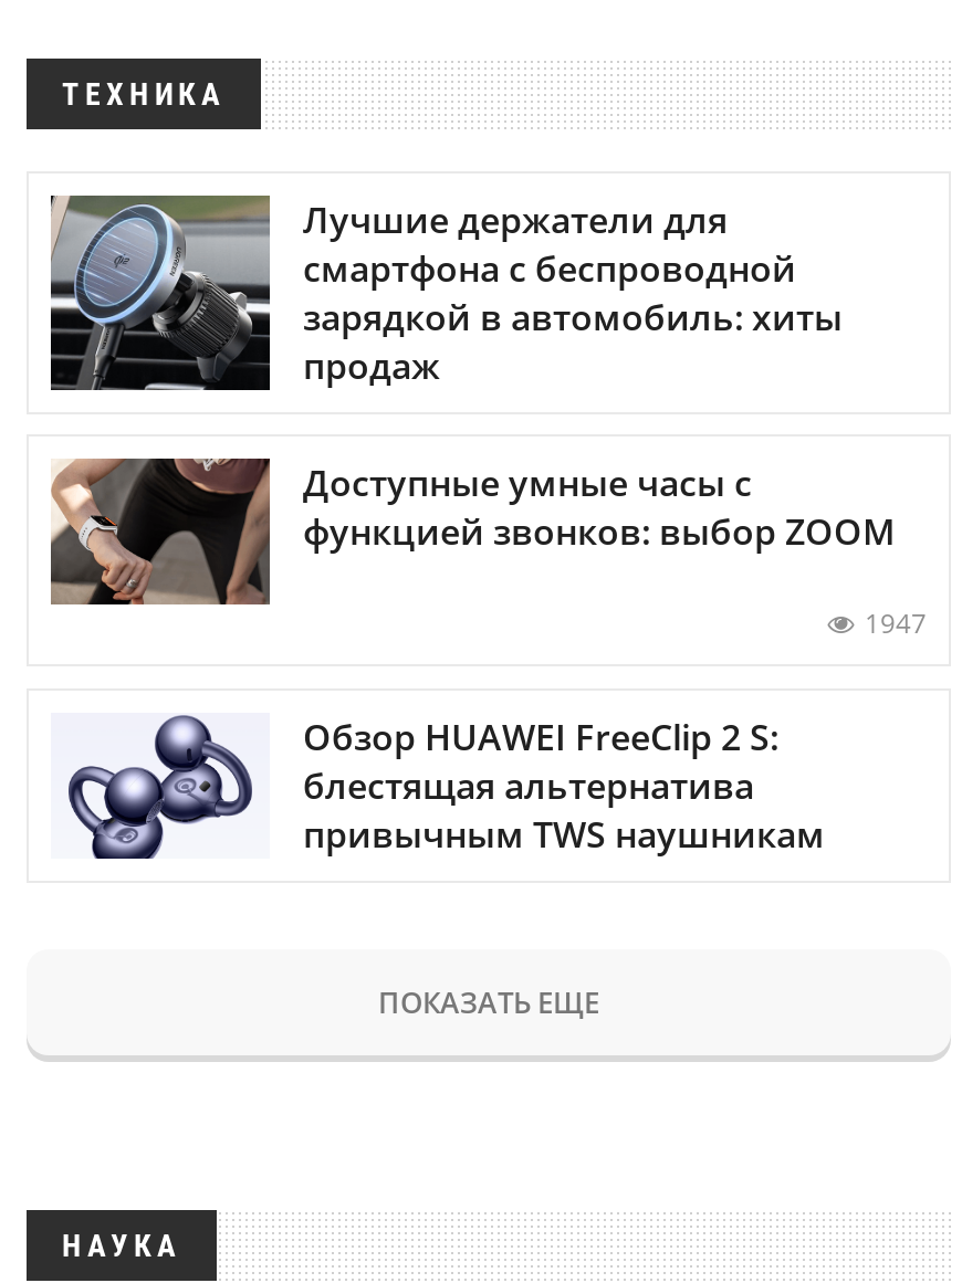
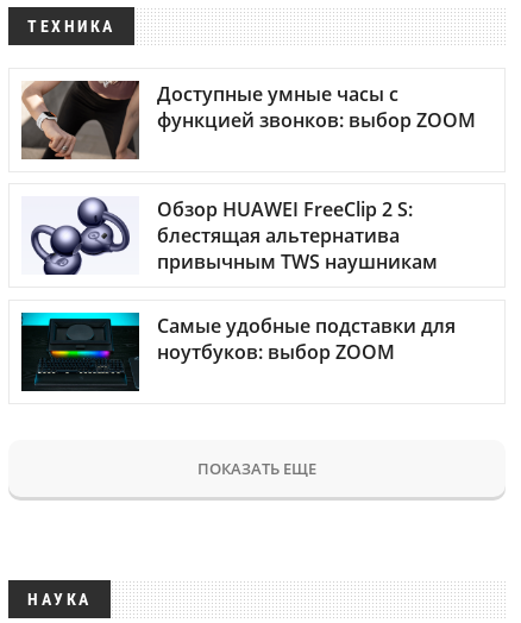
[49,193,843,392] [image] | Лучшие держатели для | смартфона с беспроводной | зарядкой в автомобиль: хиты | продаж -> none
moved [49,454,896,607] -> [20,78,476,161]: [image] | Доступные умные часы с | функцией звонков: выбор ZOOM
[865,605,927,643] 1947 -> none
moved [64,712,825,861] -> [29,197,438,277]: [image] | Обзор HUAWEI FreeClip 2 S: | блестящая альтернатива | привычным TWS наушникам
none -> [20,311,456,392] [image] | Самые удобные подставки для | ноутбуков: выбор ZOOM

